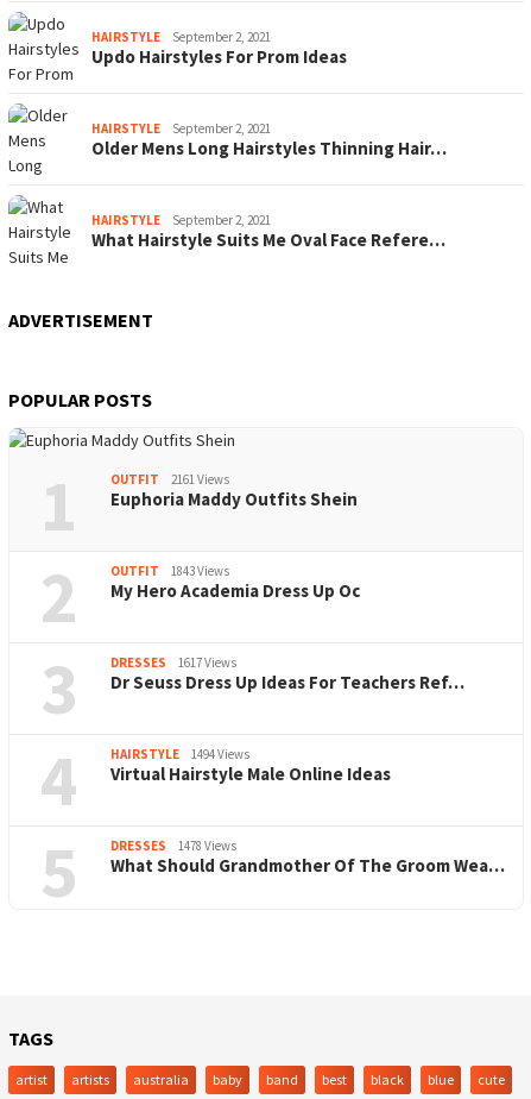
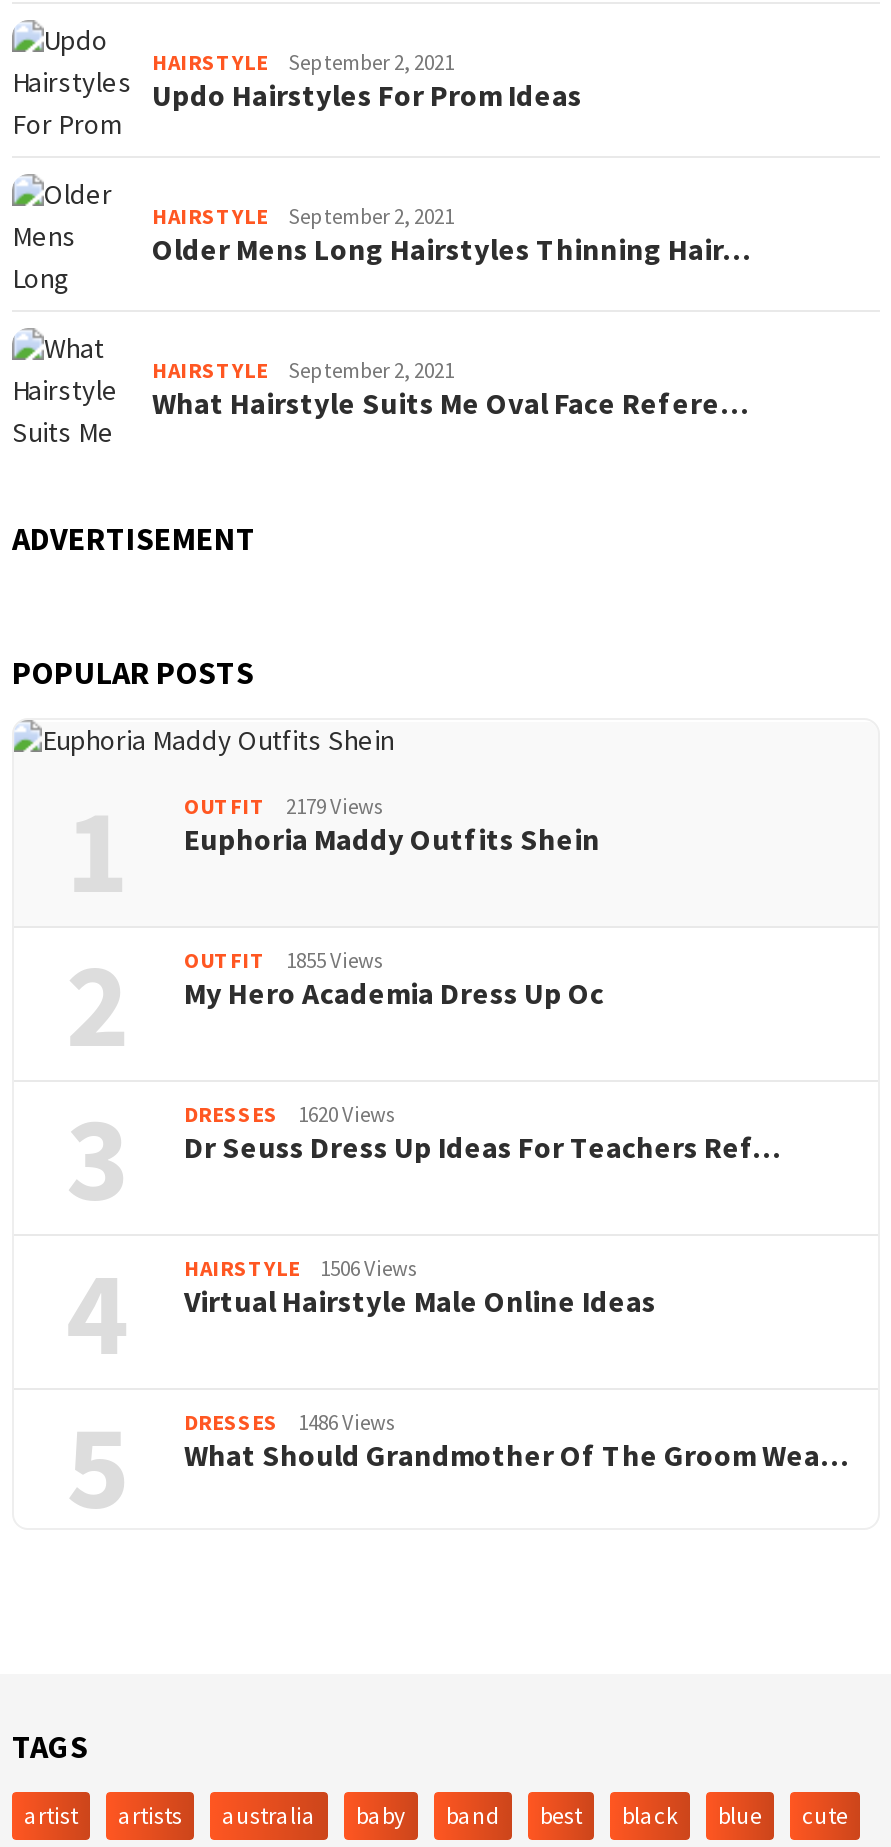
[110,471,229,488] OUTFIT 2161 Views -> [184,792,384,820] OUTFIT 2179 Views
[110,562,229,579] OUTFIT 1843 Views -> [184,946,384,974] OUTFIT 1855 Views
[110,654,236,671] DRESSES 1617 Views -> [184,1100,396,1128] DRESSES 1620 Views
[110,746,249,762] HAIRSTYLE 1494 Views -> [184,1254,418,1282] HAIRSTYLE 1506 Views
[110,837,236,854] DRESSES 1478 Views -> [184,1408,396,1436] DRESSES 1486 Views

